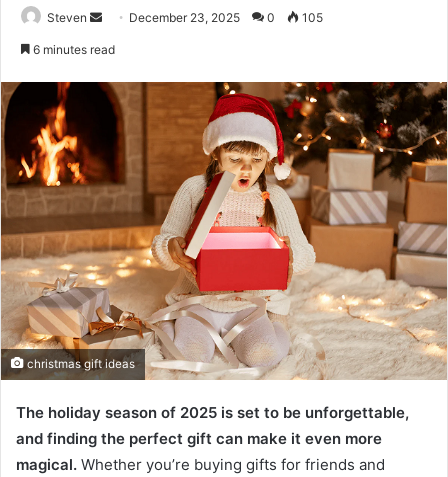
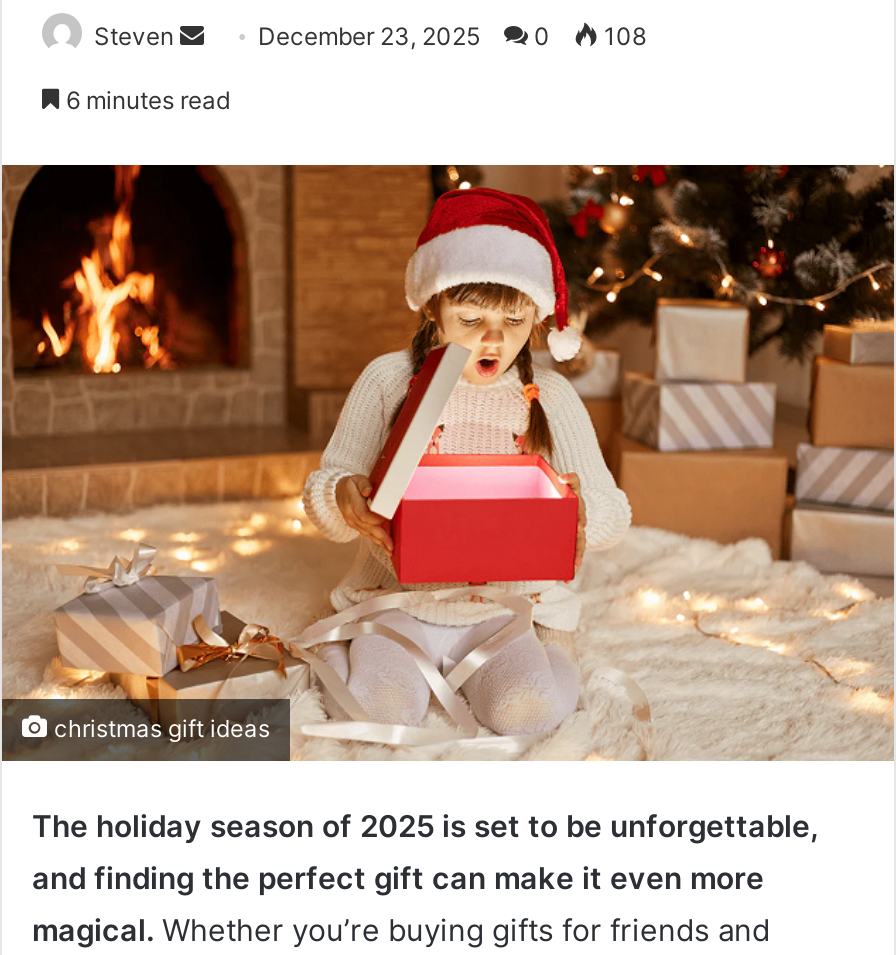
[299,10,323,25] 105 -> [598,21,646,51] 108

